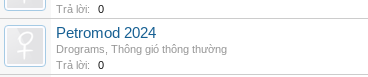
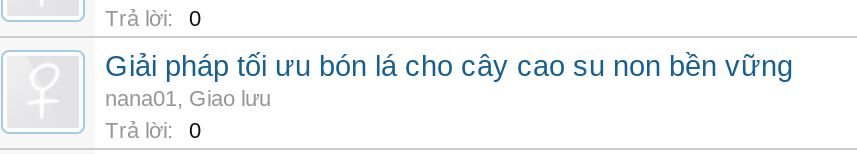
[56,25,227,55] Petromod 2024 | Drograms, Thông gió thông thường -> [105,50,793,110] Giải pháp tối ưu bón lá cho cây cao su non bền vững | nana01, Giao lưu

